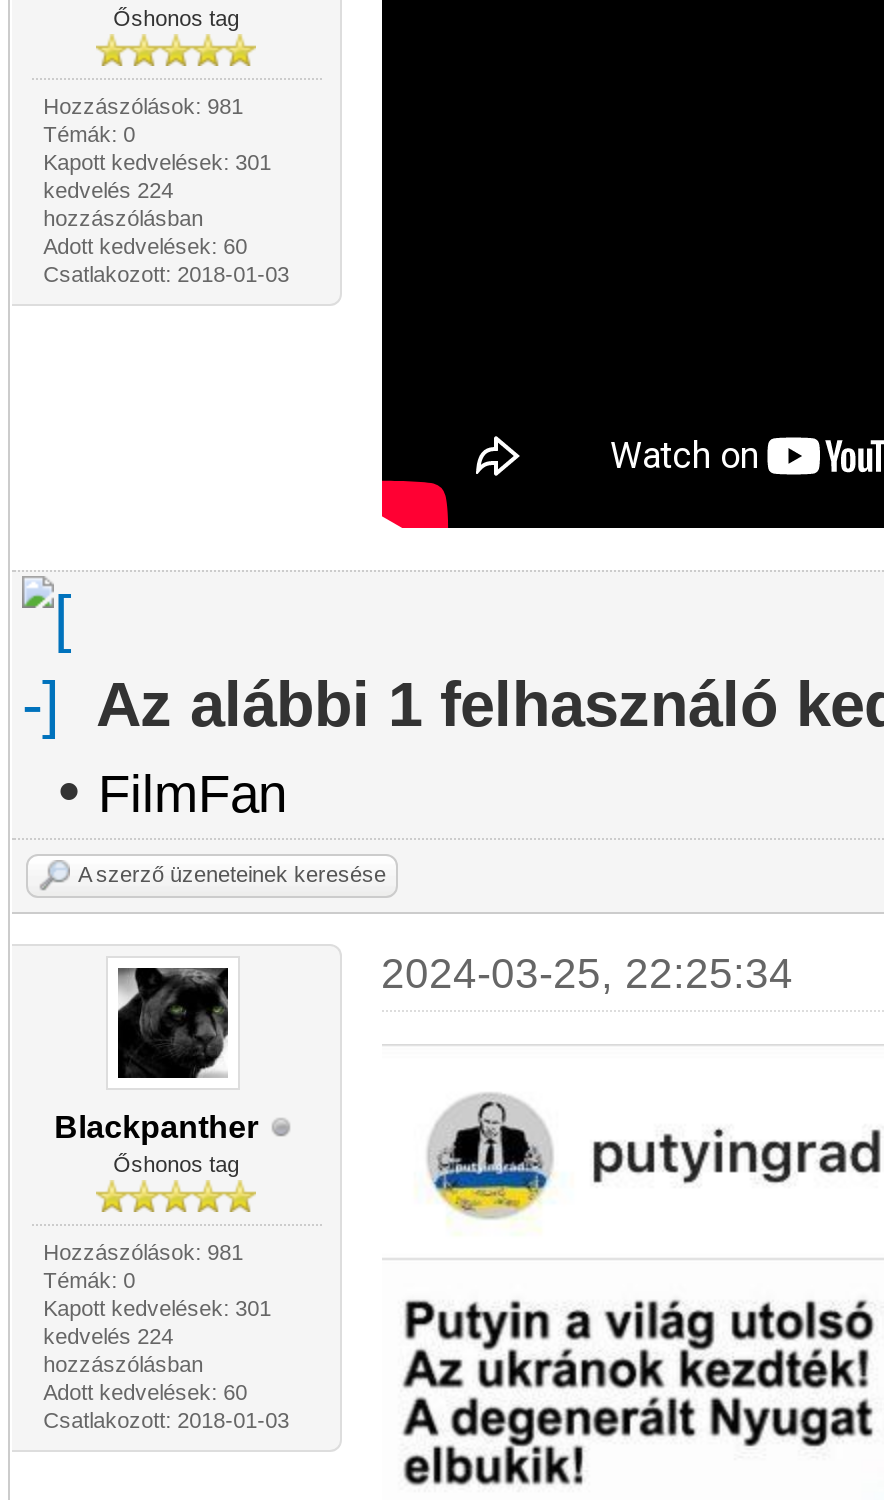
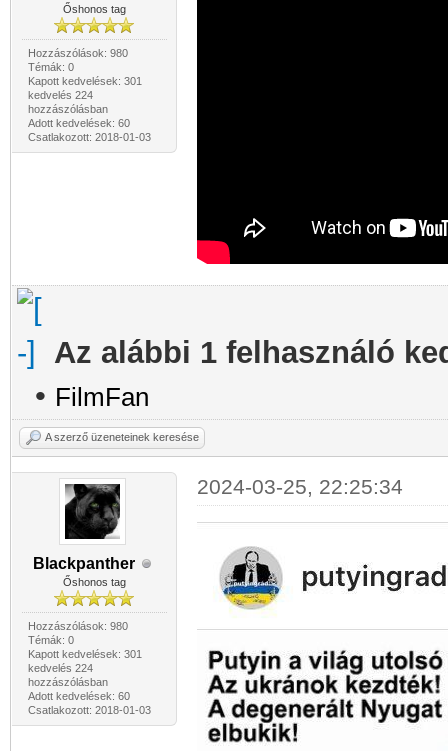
[43,94,243,118] Hozzászólások: 981 -> [28,47,128,59] Hozzászólások: 980
[43,1240,243,1264] Hozzászólások: 981 -> [28,620,128,632] Hozzászólások: 980

